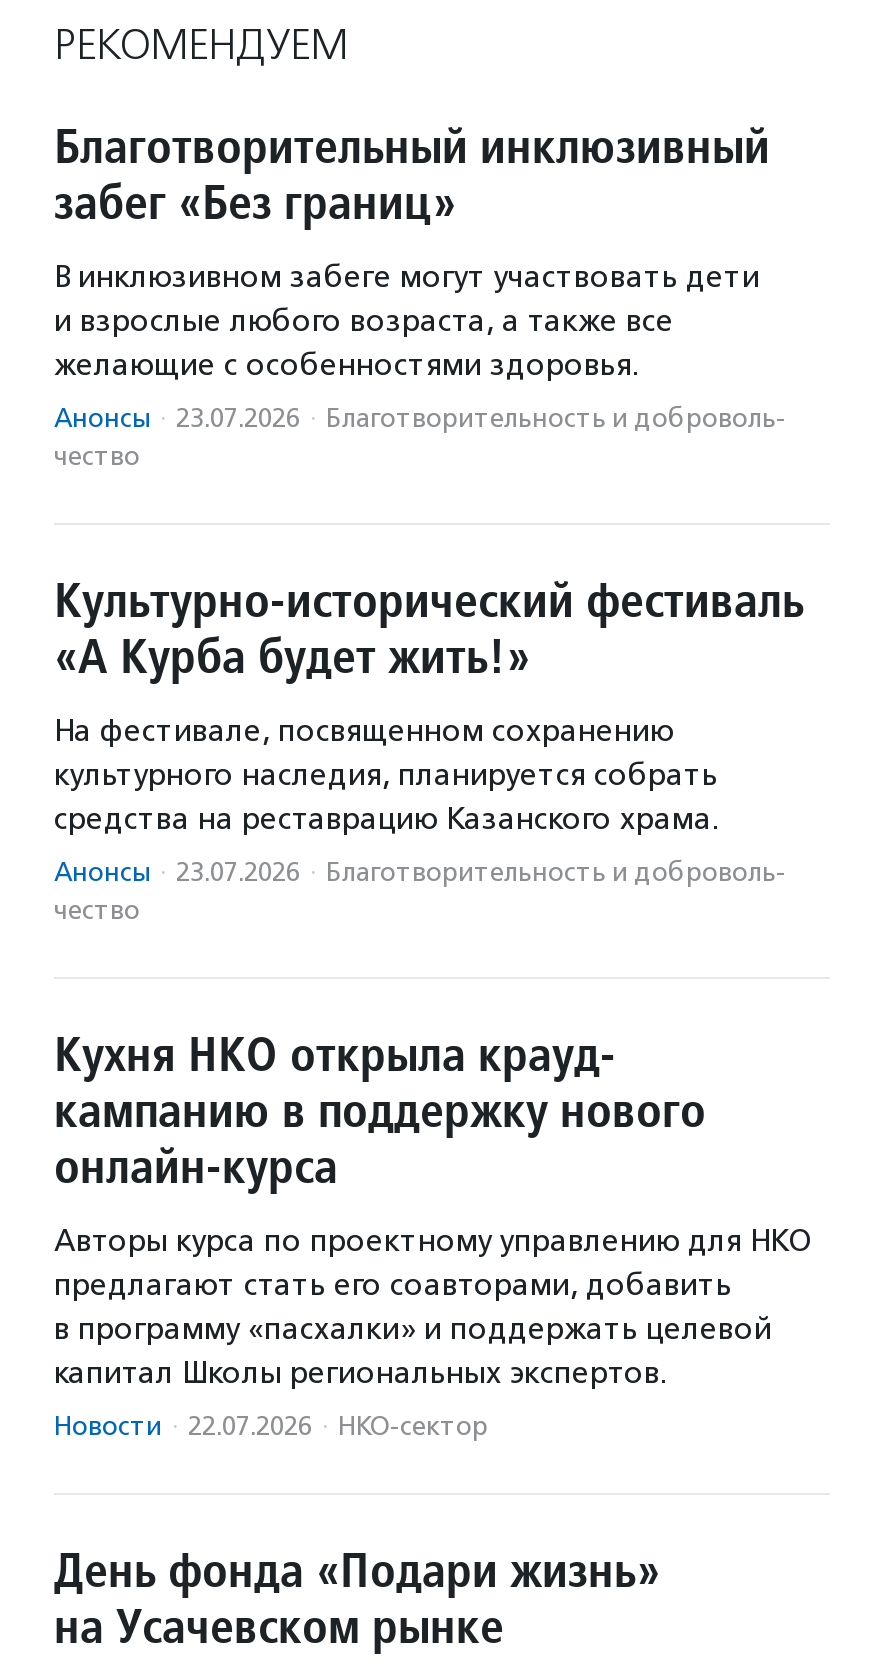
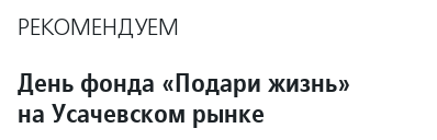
[54,115,812,1441] Благотворительный инклюзивный | забег «Без границ» | В инклюзивном забеге могут участвовать дети | и взрослые любого возраста, а также все | желающие с особенностями здоровья. | Анонсы · 23.07.2026 · Благотворительность и доброволь | чество | Культурно-исторический фестиваль | «А Курба будет жить!» | На фестивале, посвященном сохранению | культурного наследия, планируется собрать | средства на реставрацию Казанского храма. | Анонсы · 23.07.2026 · Благотворительность и доброволь | чество | Кухня НКО открыла крауд- | кампанию в поддержку нового | онлайн-курса | Авторы курса по проектному управлению для НКО | предлагают стать его соавторами, добавить | в программу «пасхалки» и поддержать целевой | капитал Школы региональных экспертов. | Новости · 22.07.2026 · НКО-сектор -> none

